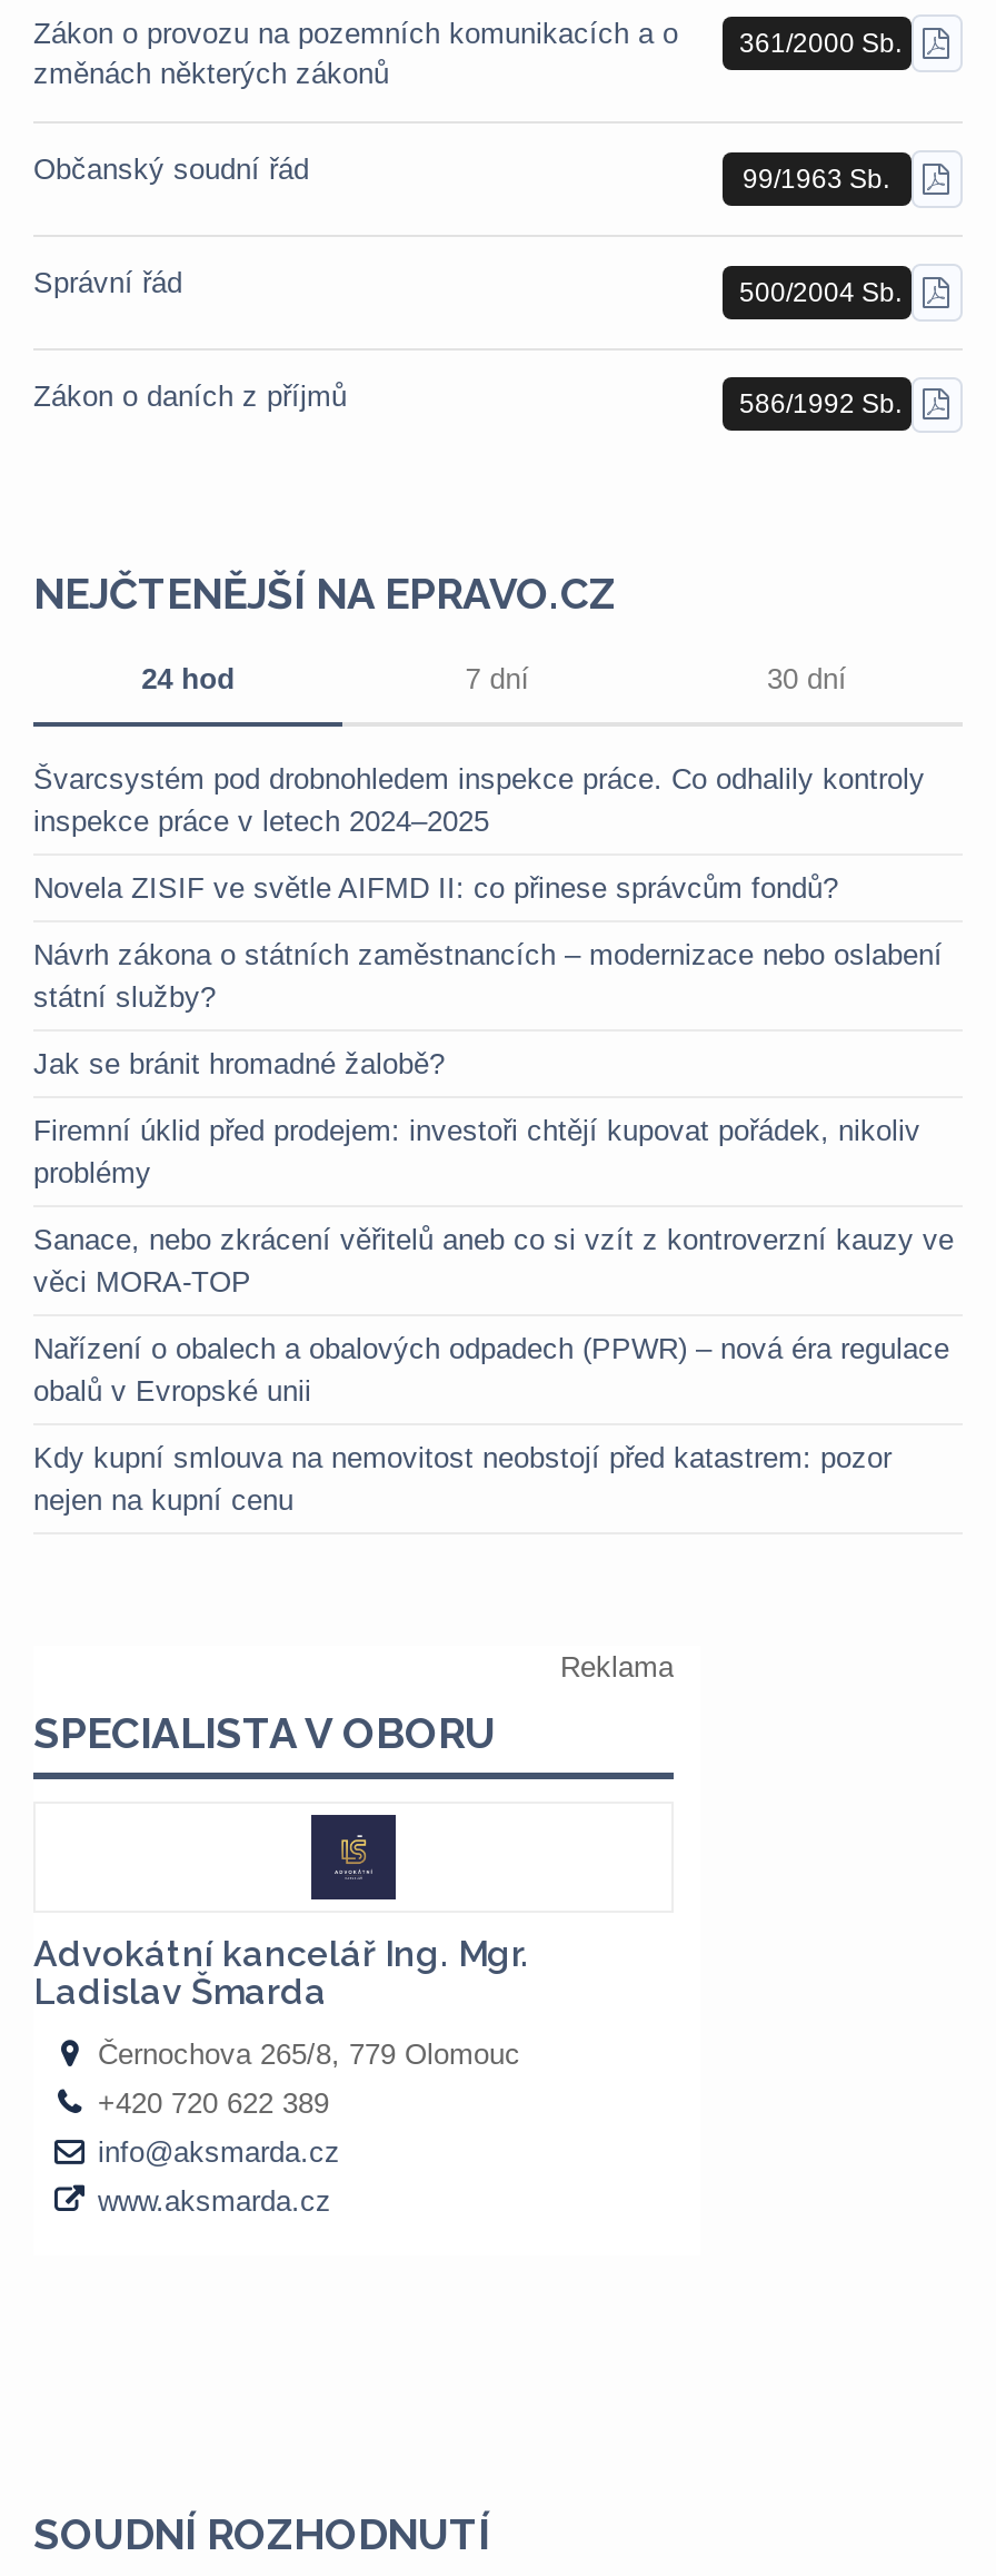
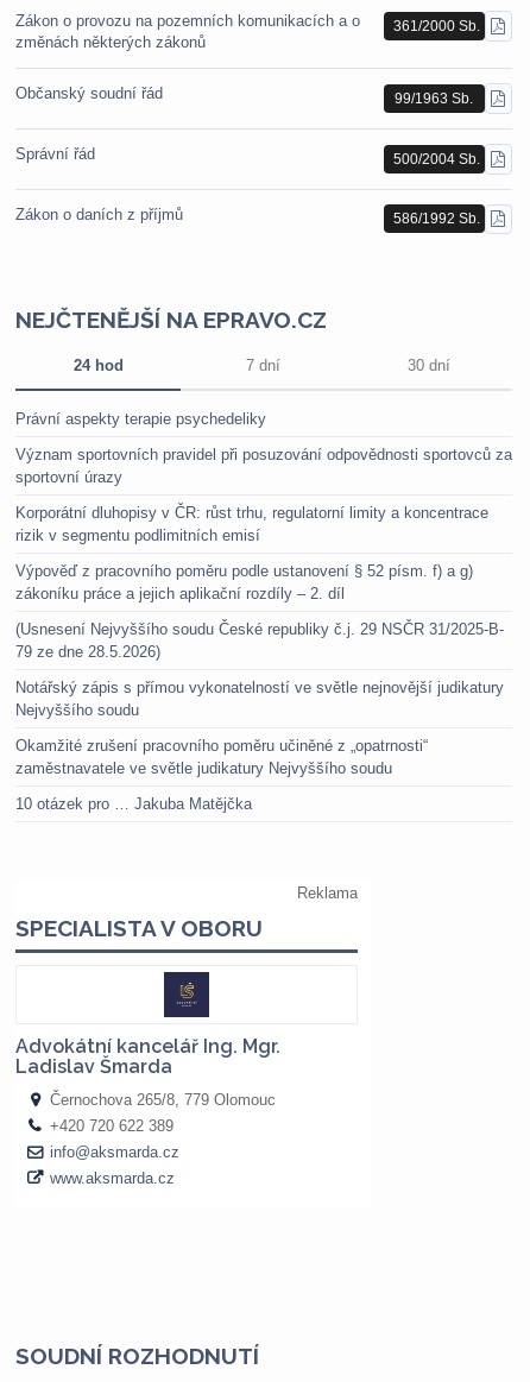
[33,763,925,838] Švarcsystém pod drobnohledem inspekce práce. Co odhalily kontroly | inspekce práce v letech 2024–2025 -> [15,410,266,428] Právní aspekty terapie psychedeliky
[33,872,838,905] Novela ZISIF ve světle AIFMD II: co přinese správcům fondů? -> [15,446,512,486] Význam sportovních pravidel při posuzování odpovědnosti sportovců za | sportovní úrazy
[33,938,943,1014] Návrh zákona o státních zaměstnancích – modernizace nebo oslabení | státní služby? -> [15,504,488,544] Korporátní dluhopisy v ČR: růst trhu, regulatorní limity a koncentrace | rizik v segmentu podlimitních emisí
[33,1048,445,1081] Jak se bránit hromadné žalobě? -> [15,562,473,603] Výpověď z pracovního poměru podle ustanovení § 52 písm. f) a g) | zákoníku práce a jejich aplikační rozdíly – 2. díl
[33,1114,920,1190] Firemní úklid před prodejem: investoři chtějí kupovat pořádek, nikoliv | problémy -> [15,621,504,661] (Usnesení Nejvyššího soudu České republiky č.j. 29 NSČR 31/2025-B- | 79 ze dne 28.5.2026)
[33,1223,954,1299] Sanace, nebo zkrácení věřitelů aneb co si vzít z kontroverzní kauzy ve | věci MORA-TOP -> [15,679,504,719] Notářský zápis s přímou vykonatelností ve světle nejnovější judikatury | Nejvyššího soudu
[33,1332,949,1408] Nařízení o obalech a obalových odpadech (PPWR) – nová éra regulace | obalů v Evropské unii -> [15,737,428,777] Okamžité zrušení pracovního poměru učiněné z „opatrnosti“ | zaměstnavatele ve světle judikatury Nejvyššího soudu
[33,1441,892,1517] Kdy kupní smlouva na nemovitost neobstojí před katastrem: pozor | nejen na kupní cenu -> [15,795,252,813] 10 otázek pro … Jakuba Matějčka

